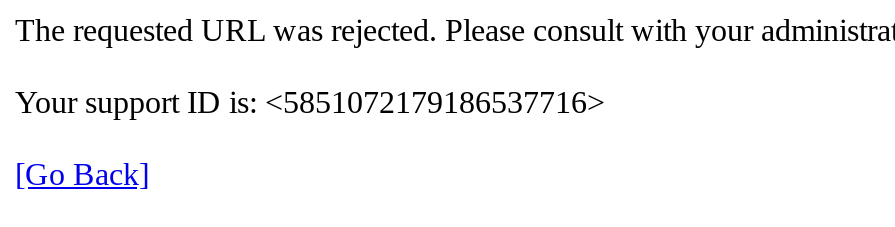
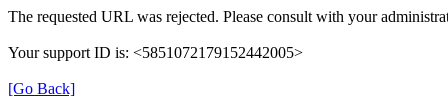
[15,85,605,119] Your support ID is: <5851072179186537716> -> [8,44,303,61] Your support ID is: <5851072179152442005>

